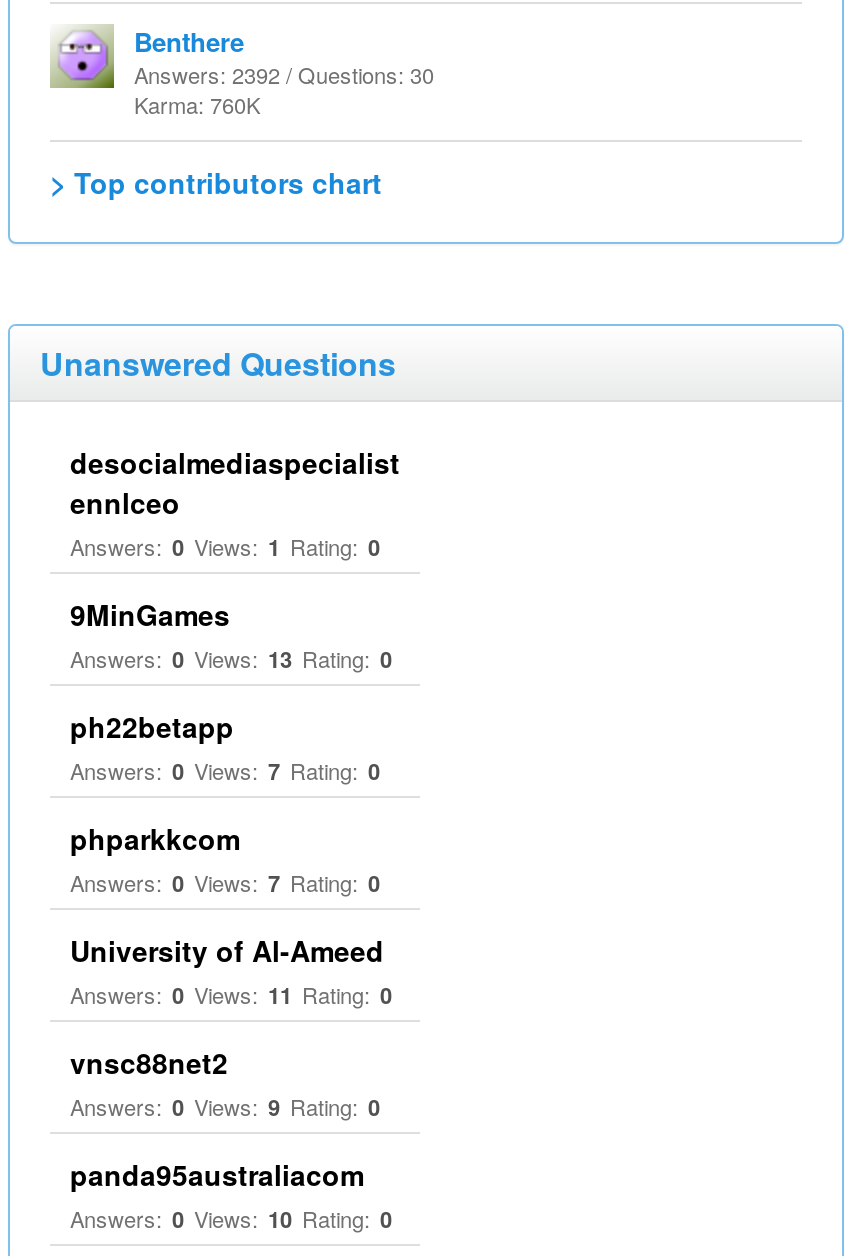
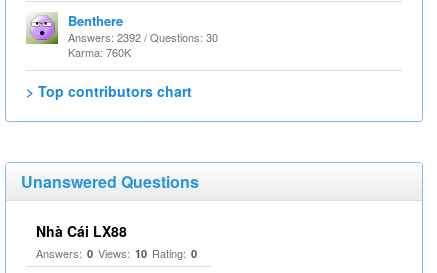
[70,442,400,1194] desocialmediaspecialist | ennlceo | Answers: 0 Views: 1 Rating: 0 | 9MinGames | Answers: 0 Views: 13 Rating: 0 | ph22betapp | Answers: 0 Views: 7 Rating: 0 | phparkkcom | Answers: 0 Views: 7 Rating: 0 | University of Al-Ameed | Answers: 0 Views: 11 Rating: 0 | vnsc88net2 | Answers: 0 Views: 9 Rating: 0 | panda95australiacom -> [36,221,127,241] Nhà Cái LX88

